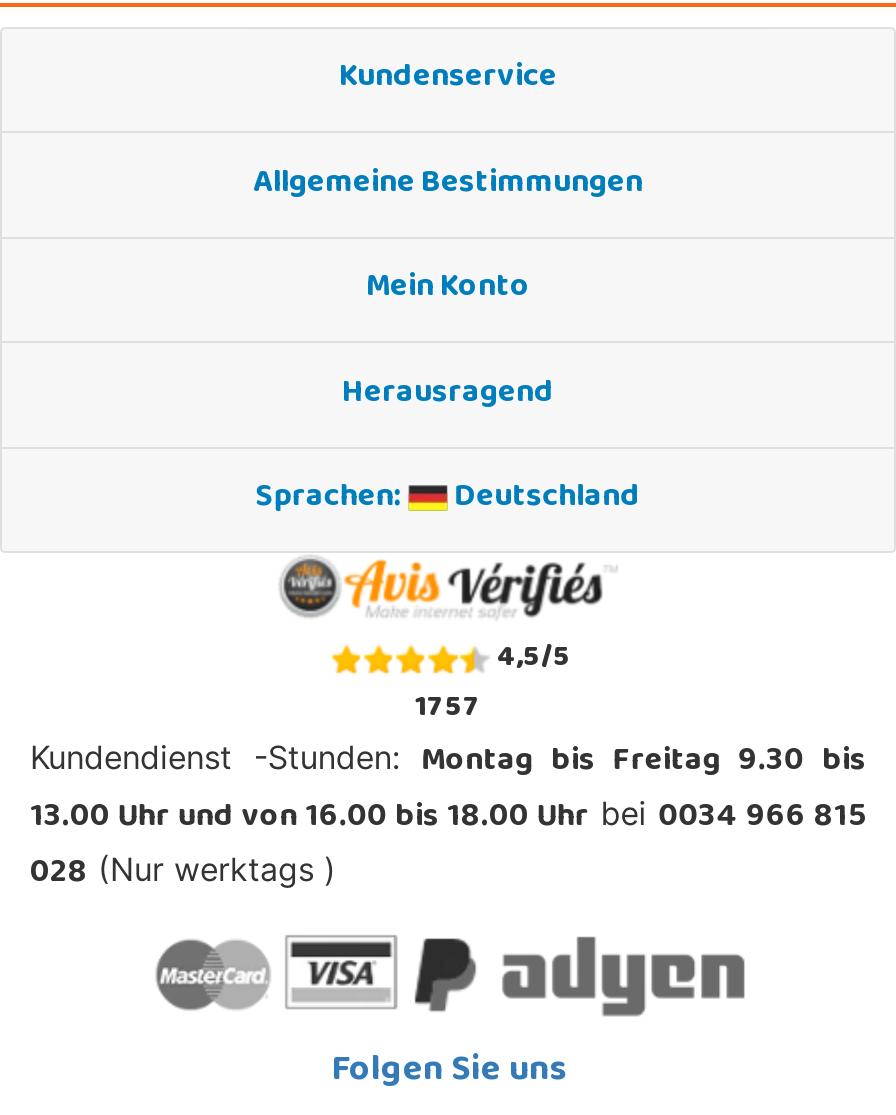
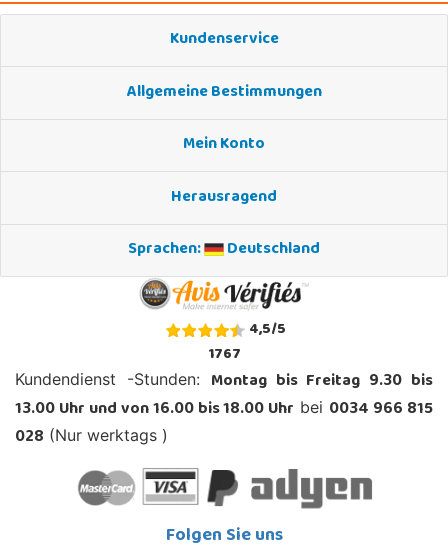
[415,682,481,740] 1757 -> [207,341,240,370] 1767

